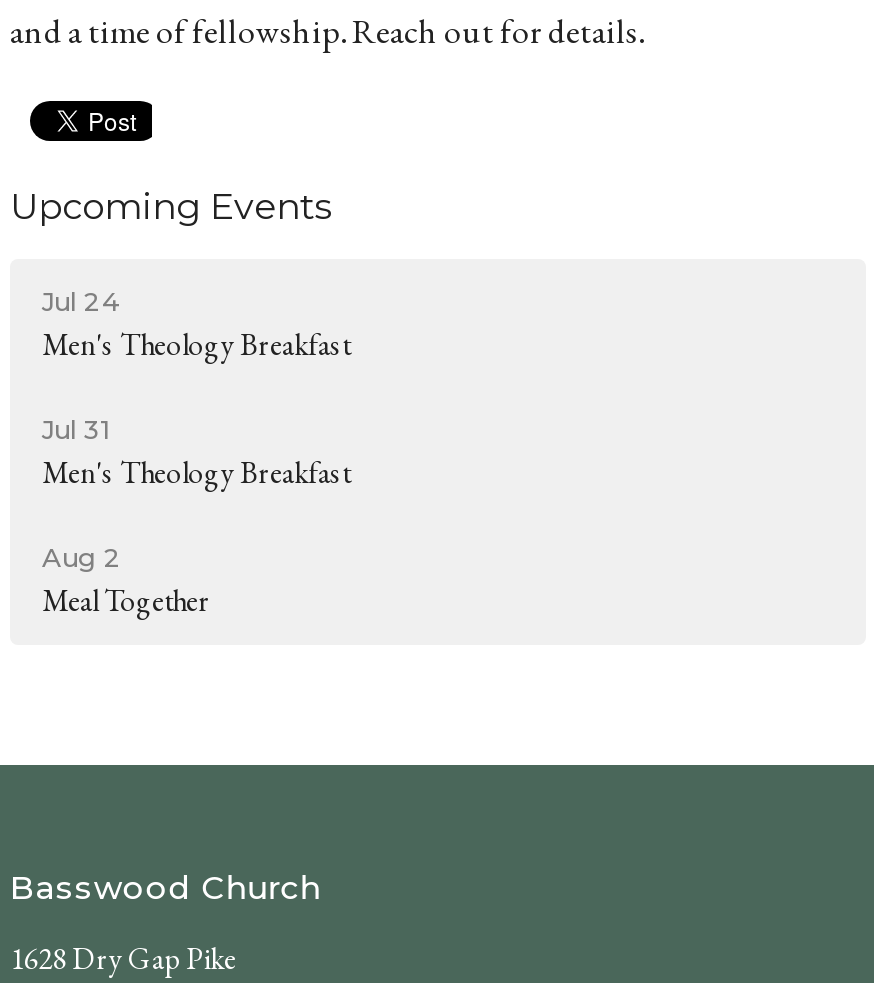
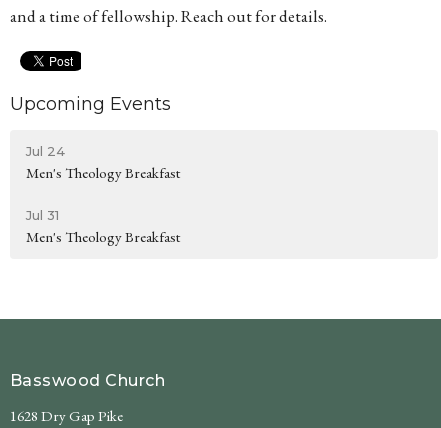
[42,540,210,618] Aug 2 | Meal Together -> none

